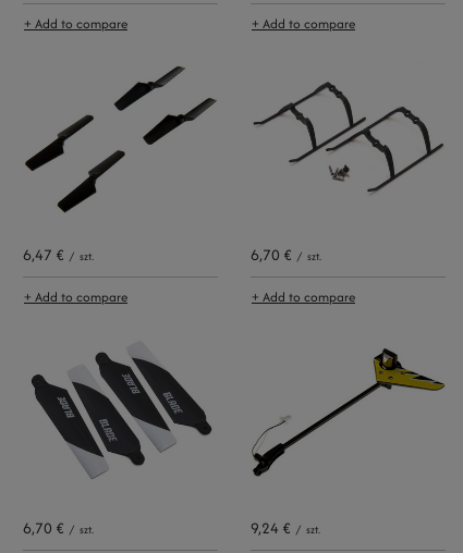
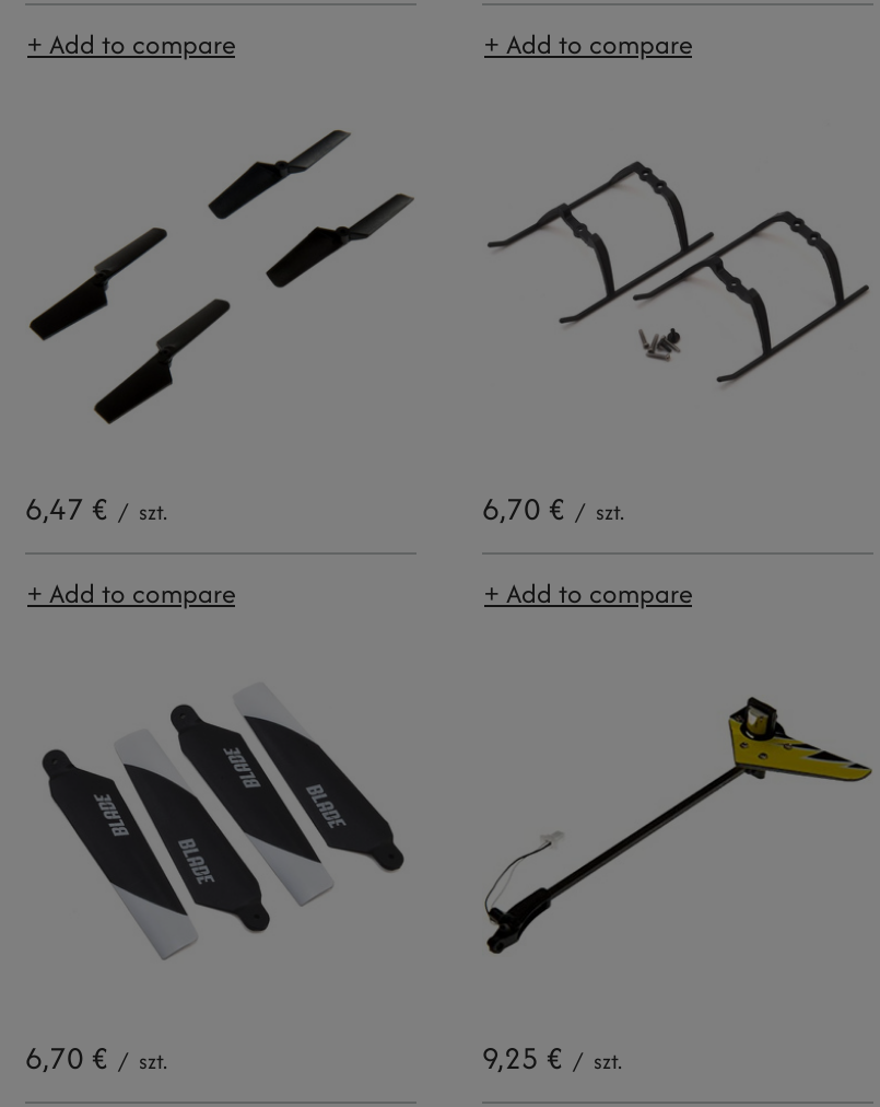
[251,517,320,539] 9,24 € / szt. -> [482,1035,622,1079] 9,25 € / szt.

